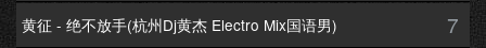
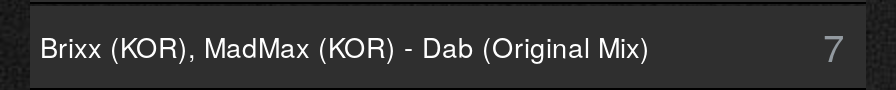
[22,14,337,35] 黄征 - 绝不放手(杭州Dj黄杰 Electro Mix国语男) -> [40,26,650,66] Brixx (KOR), MadMax (KOR) - Dab (Original Mix)

